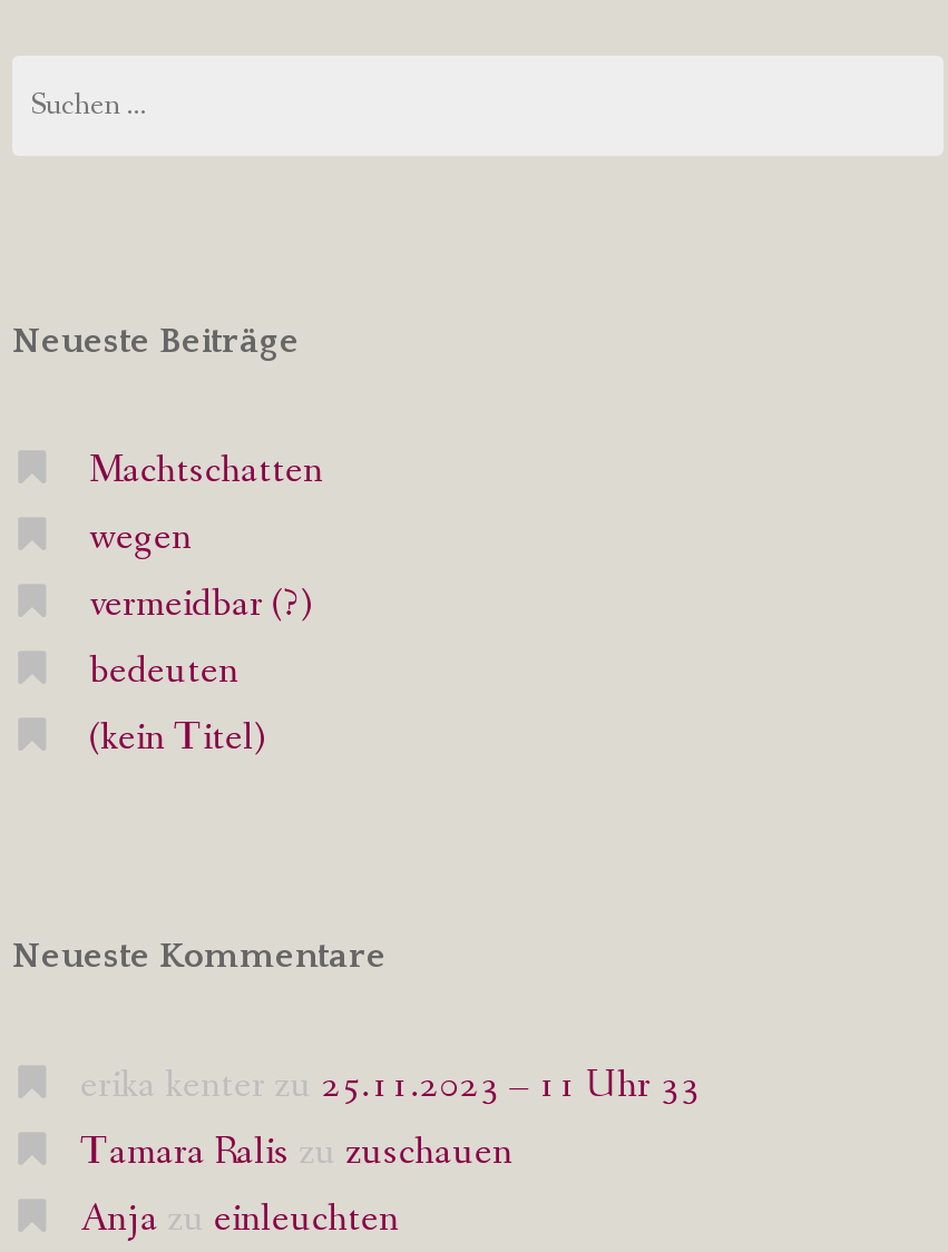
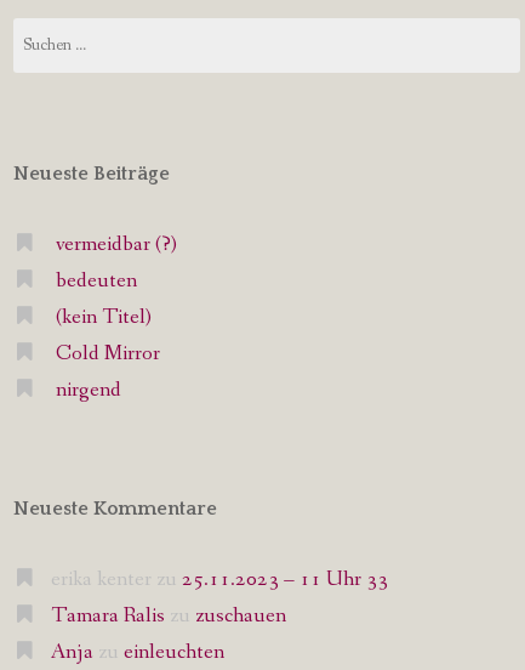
[89,445,323,563] Machtschatten | wegen -> none
moved [89,578,312,763] -> [55,230,177,331]: vermeidbar (?) | bedeuten | (kein Titel)
none -> [55,339,160,404] Cold Mirror | nirgend

